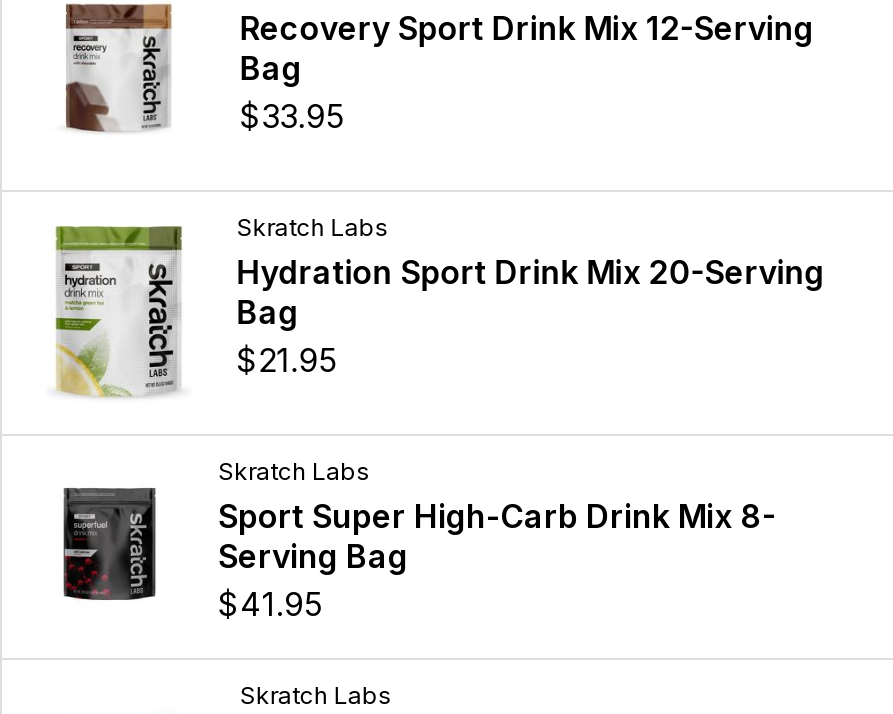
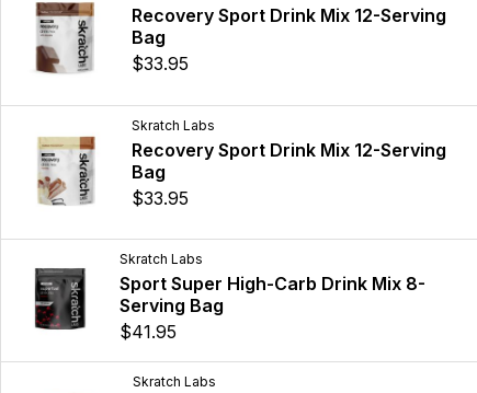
[54,224,824,400] [image] | Hydration Sport Drink Mix 20-Serving -> [31,124,446,218] [image] | Recovery Sport Drink Mix 12-Serving
[236,341,336,381] $21.95 -> [131,187,188,209] $33.95

